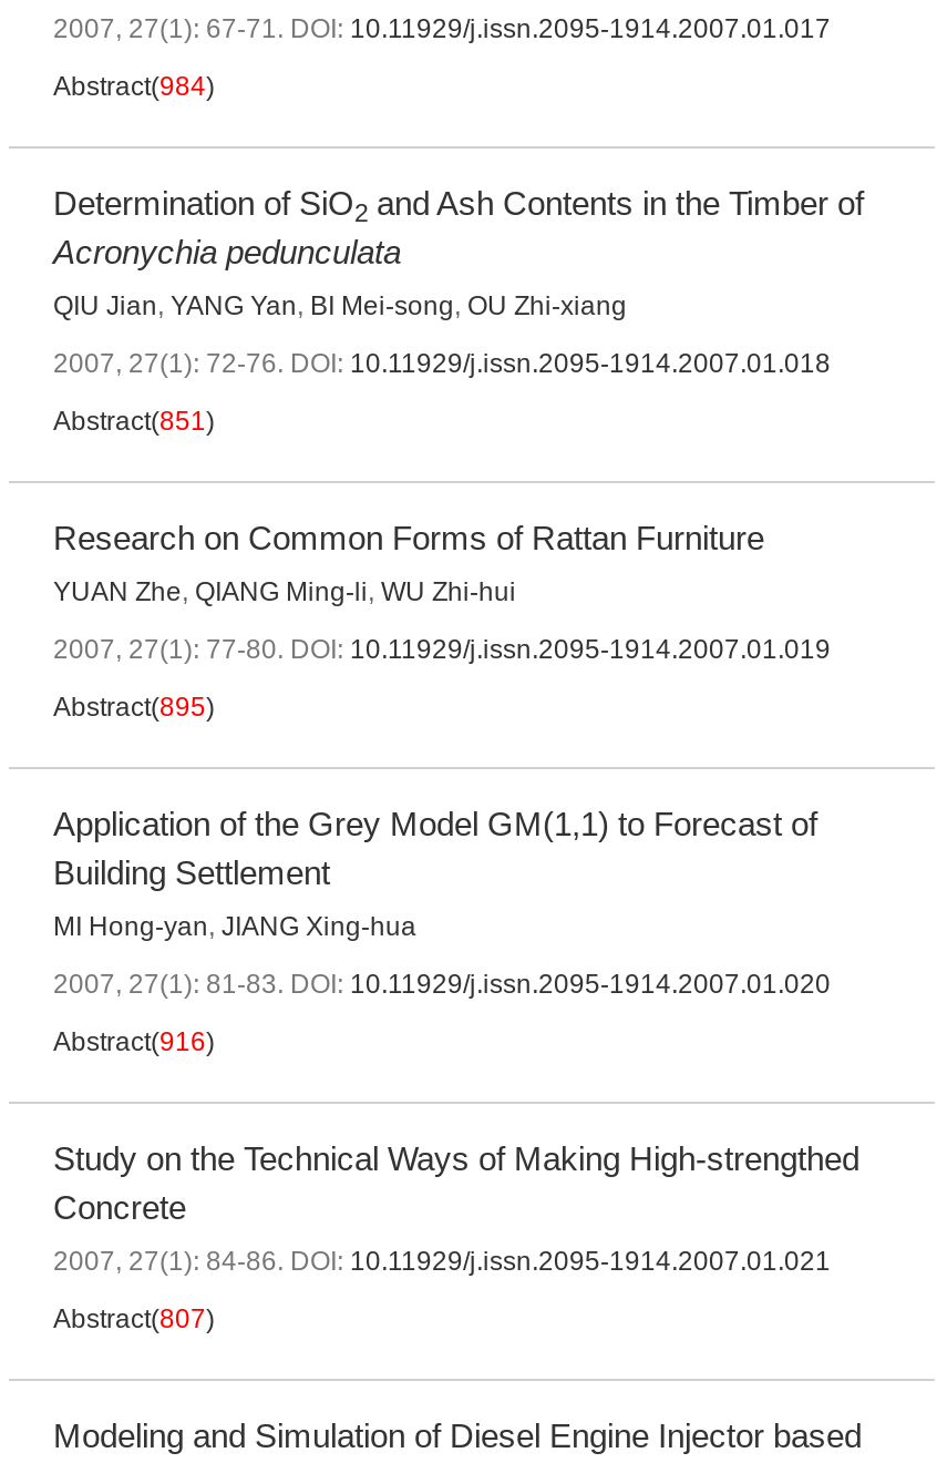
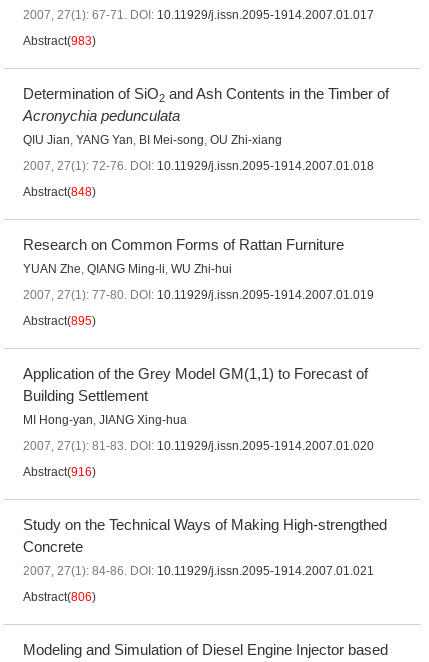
[53,71,215,102] Abstract(984) -> [23,34,96,48] Abstract(983)
[53,406,215,437] Abstract(851) -> [23,185,96,199] Abstract(848)
[53,1303,215,1334] Abstract(807) -> [23,590,96,604] Abstract(806)

